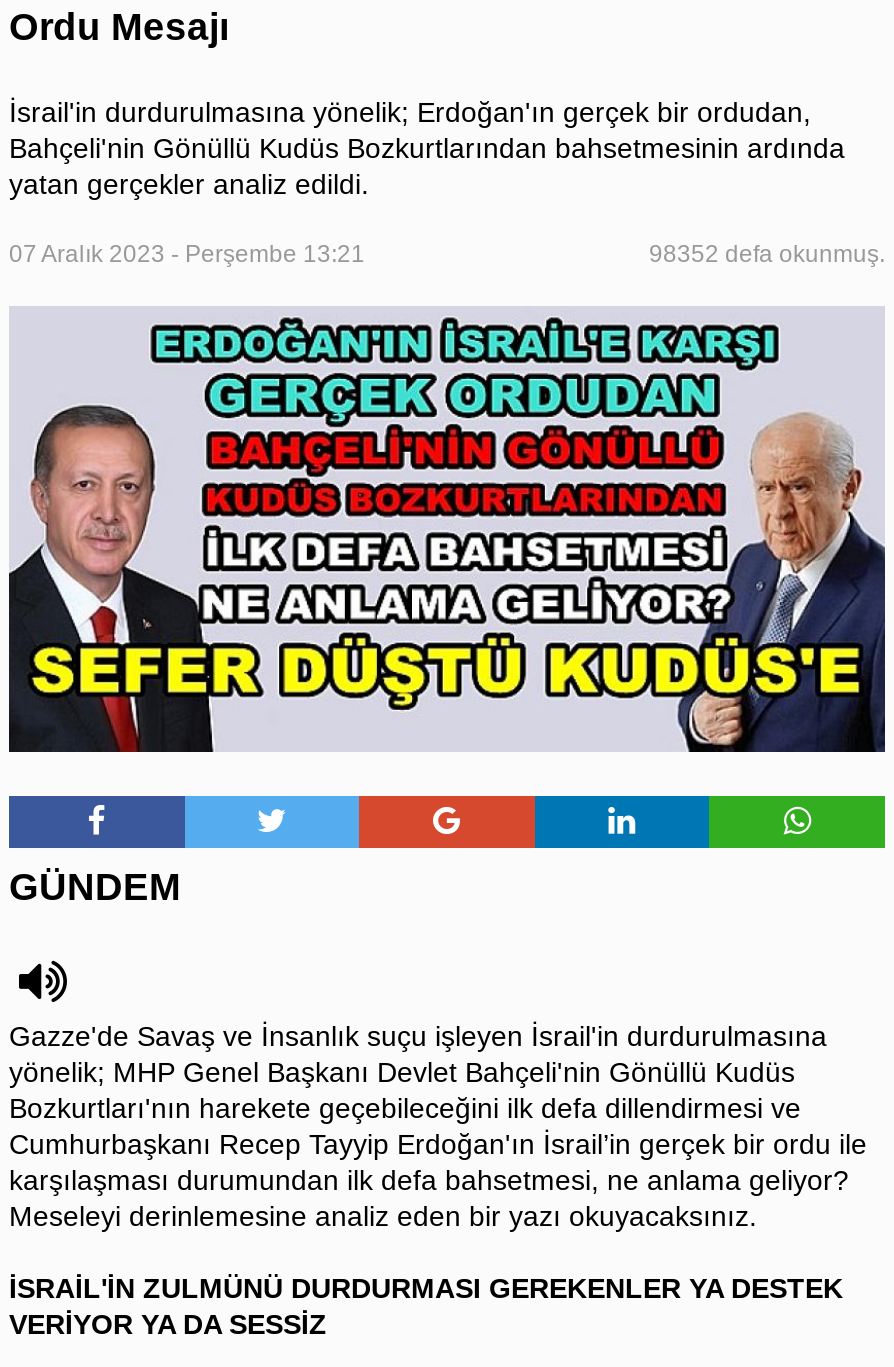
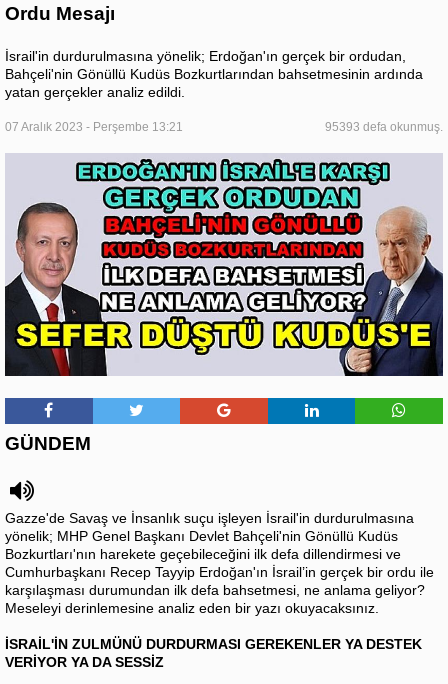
[649,239,885,267] 98352 defa okunmuş. -> [325,120,443,134] 95393 defa okunmuş.

